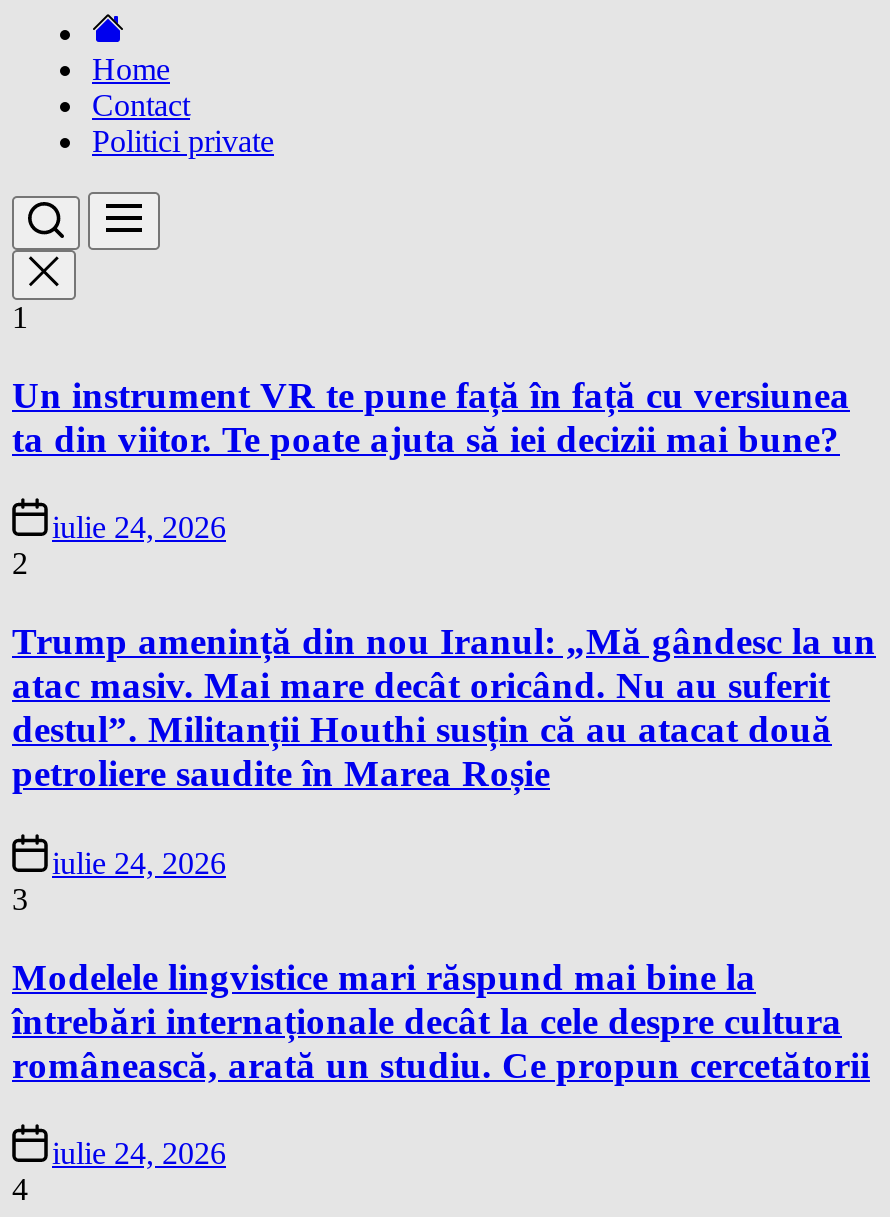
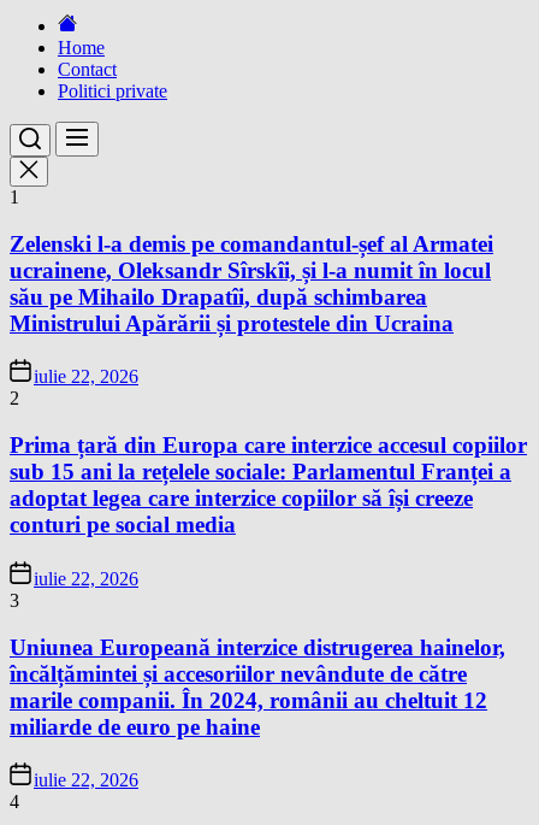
[12,373,850,459] Un instrument VR te pune față în față cu versiunea | ta din viitor. Te poate ajuta să iei decizii mai bune? -> [10,231,493,336] Zelenski l-a demis pe comandantul-șef al Armatei | ucrainene, Oleksandr Sîrskîi, și l-a numit în locul | său pe Mihailo Drapatîi, după schimbarea | Ministrului Apărării și protestele din Ucraina
[52,511,226,545] iulie 24, 2026 -> [34,367,138,387] iulie 22, 2026
[12,620,876,794] Trump amenință din nou Iranul: „Mă gândesc la un | atac masiv. Mai mare decât oricând. Nu au suferit | destul”. Militanții Houthi susțin că au atacat două | petroliere saudite în Marea Roșie -> [10,433,527,537] Prima țară din Europa care interzice accesul copiilor | sub 15 ani la rețelele sociale: Parlamentul Franței a | adoptat legea care interzice copiilor să își creeze | conturi pe social media
[52,846,226,880] iulie 24, 2026 -> [34,568,138,589] iulie 22, 2026
[12,955,870,1085] Modelele lingvistice mari răspund mai bine la | întrebări internaționale decât la cele despre cultura | românească, arată un studiu. Ce propun cercetătorii -> [10,634,505,739] Uniunea Europeană interzice distrugerea hainelor, | încălțămintei și accesoriilor nevândute de către | marile companii. În 2024, românii au cheltuit 12 | miliarde de euro pe haine
[52,1137,226,1171] iulie 24, 2026 -> [34,770,138,790] iulie 22, 2026

